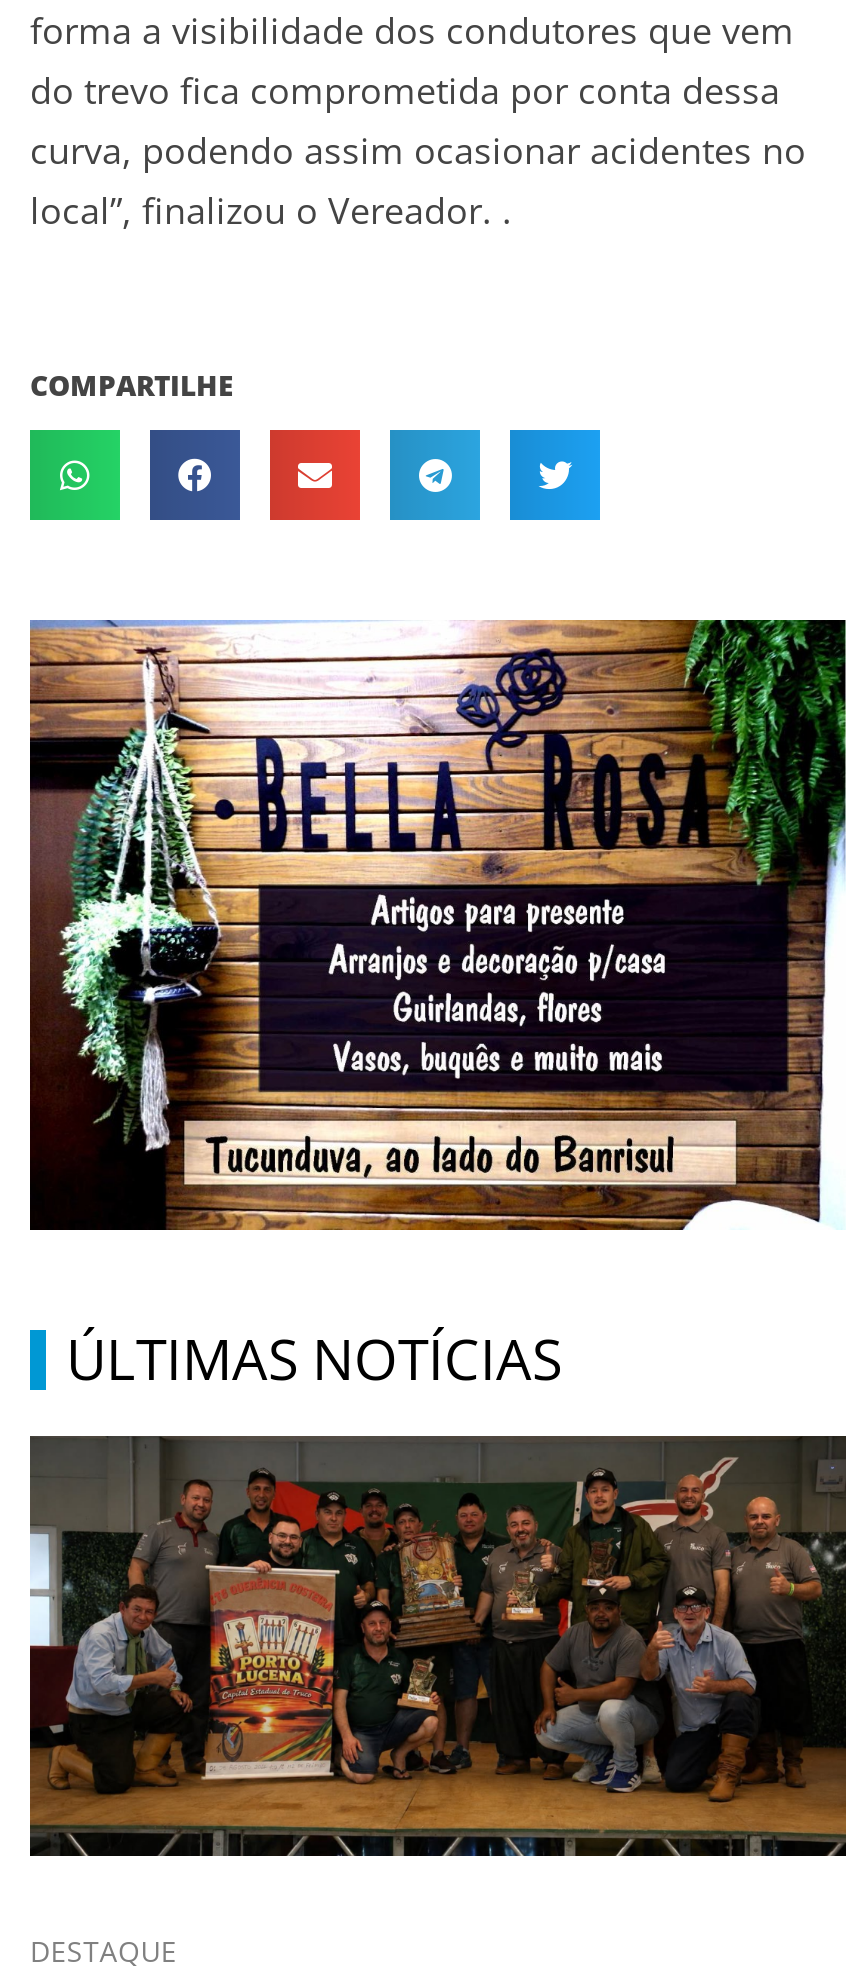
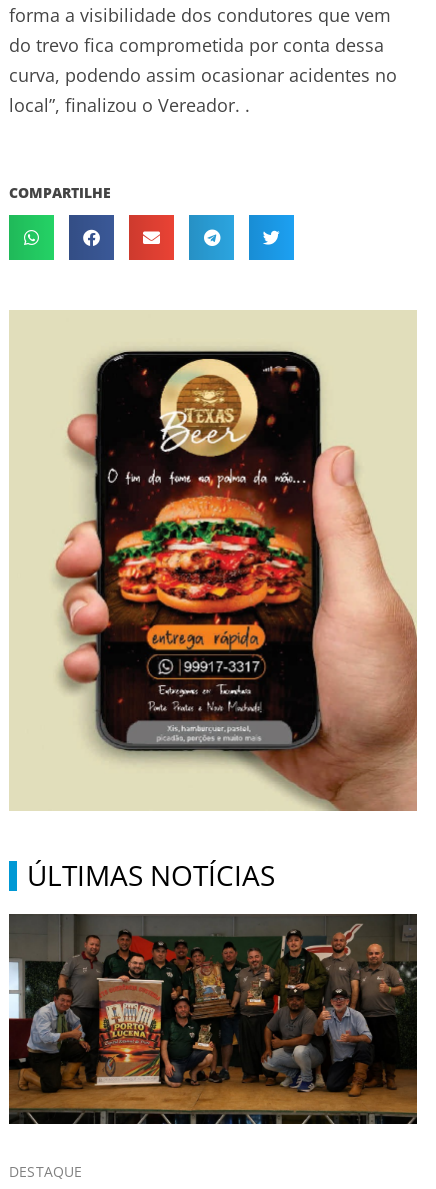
[28,618,848,1232] [image] -> [9,310,418,812] [image]

